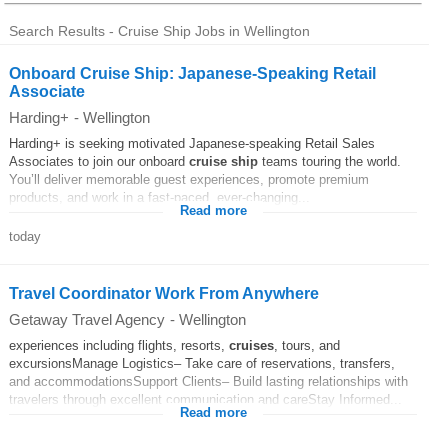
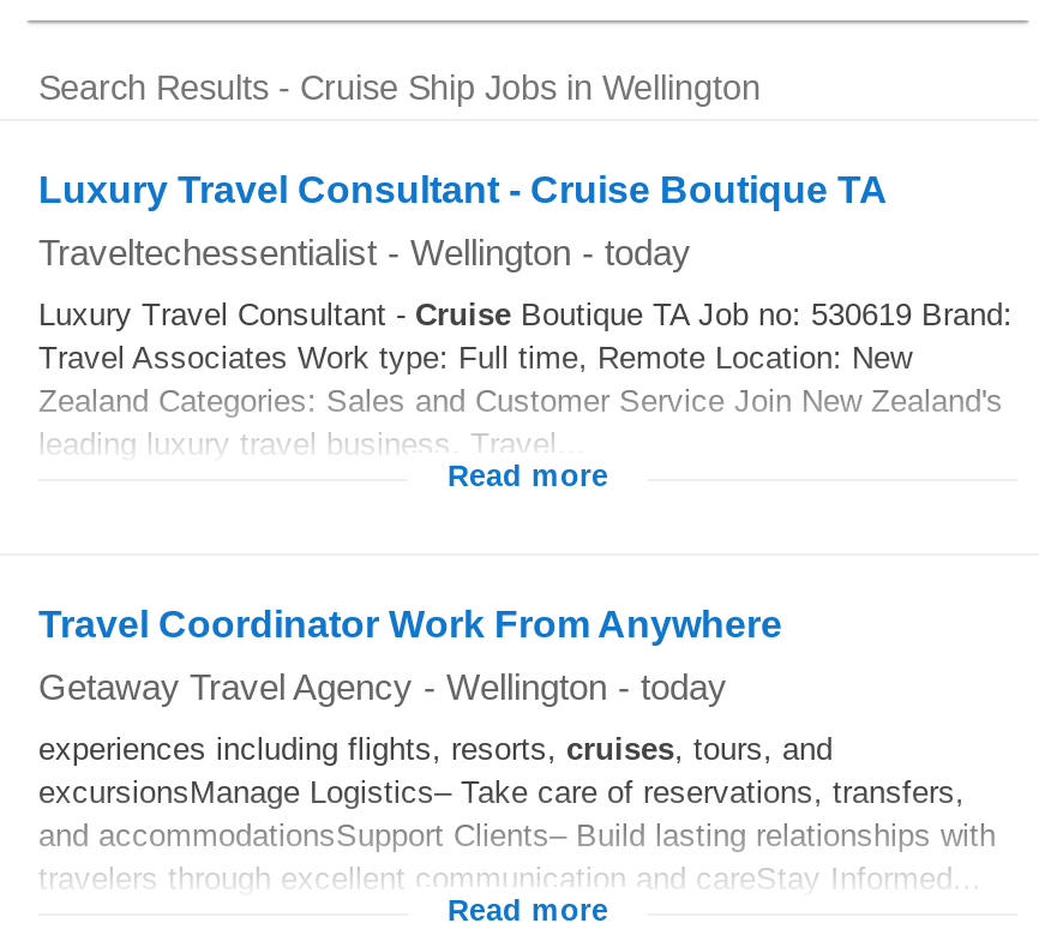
[9,65,376,100] Onboard Cruise Ship: Japanese-Speaking Retail | Associate -> [38,169,888,210] Luxury Travel Consultant - Cruise Boutique TA
[9,109,150,126] Harding+ - Wellington -> [38,232,691,272] Traveltechessentialist - Wellington - today
[9,136,401,205] Harding+ is seeking motivated Japanese-speaking Retail Sales | Associates to join our onboard cruise ship teams touring the world. | You’ll deliver memorable guest experiences, promote premium | products, and work in a fast-paced, ever-changing... -> [38,296,1013,462] Luxury Travel Consultant - Cruise Boutique TA Job no: 530619 Brand: | Travel Associates Work type: Full time, Remote Location: New | Zealand Categories: Sales and Customer Service Join New Zealand's | leading luxury travel business. Travel...
[9,229,41,244] today -> none
[9,311,246,328] Getaway Travel Agency - Wellington -> [38,666,727,707] Getaway Travel Agency - Wellington - today

